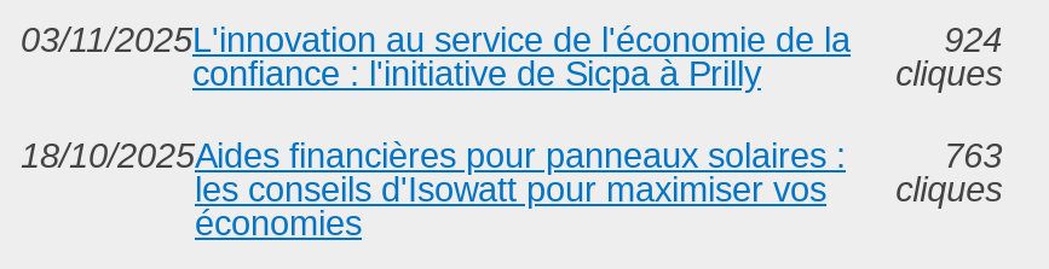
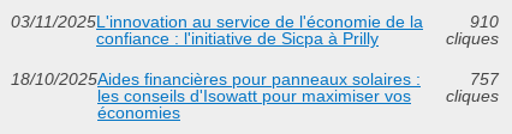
[944,21,1002,60] 924 -> [469,12,498,31] 910
[944,137,1002,176] 763 -> [469,70,498,89] 757

